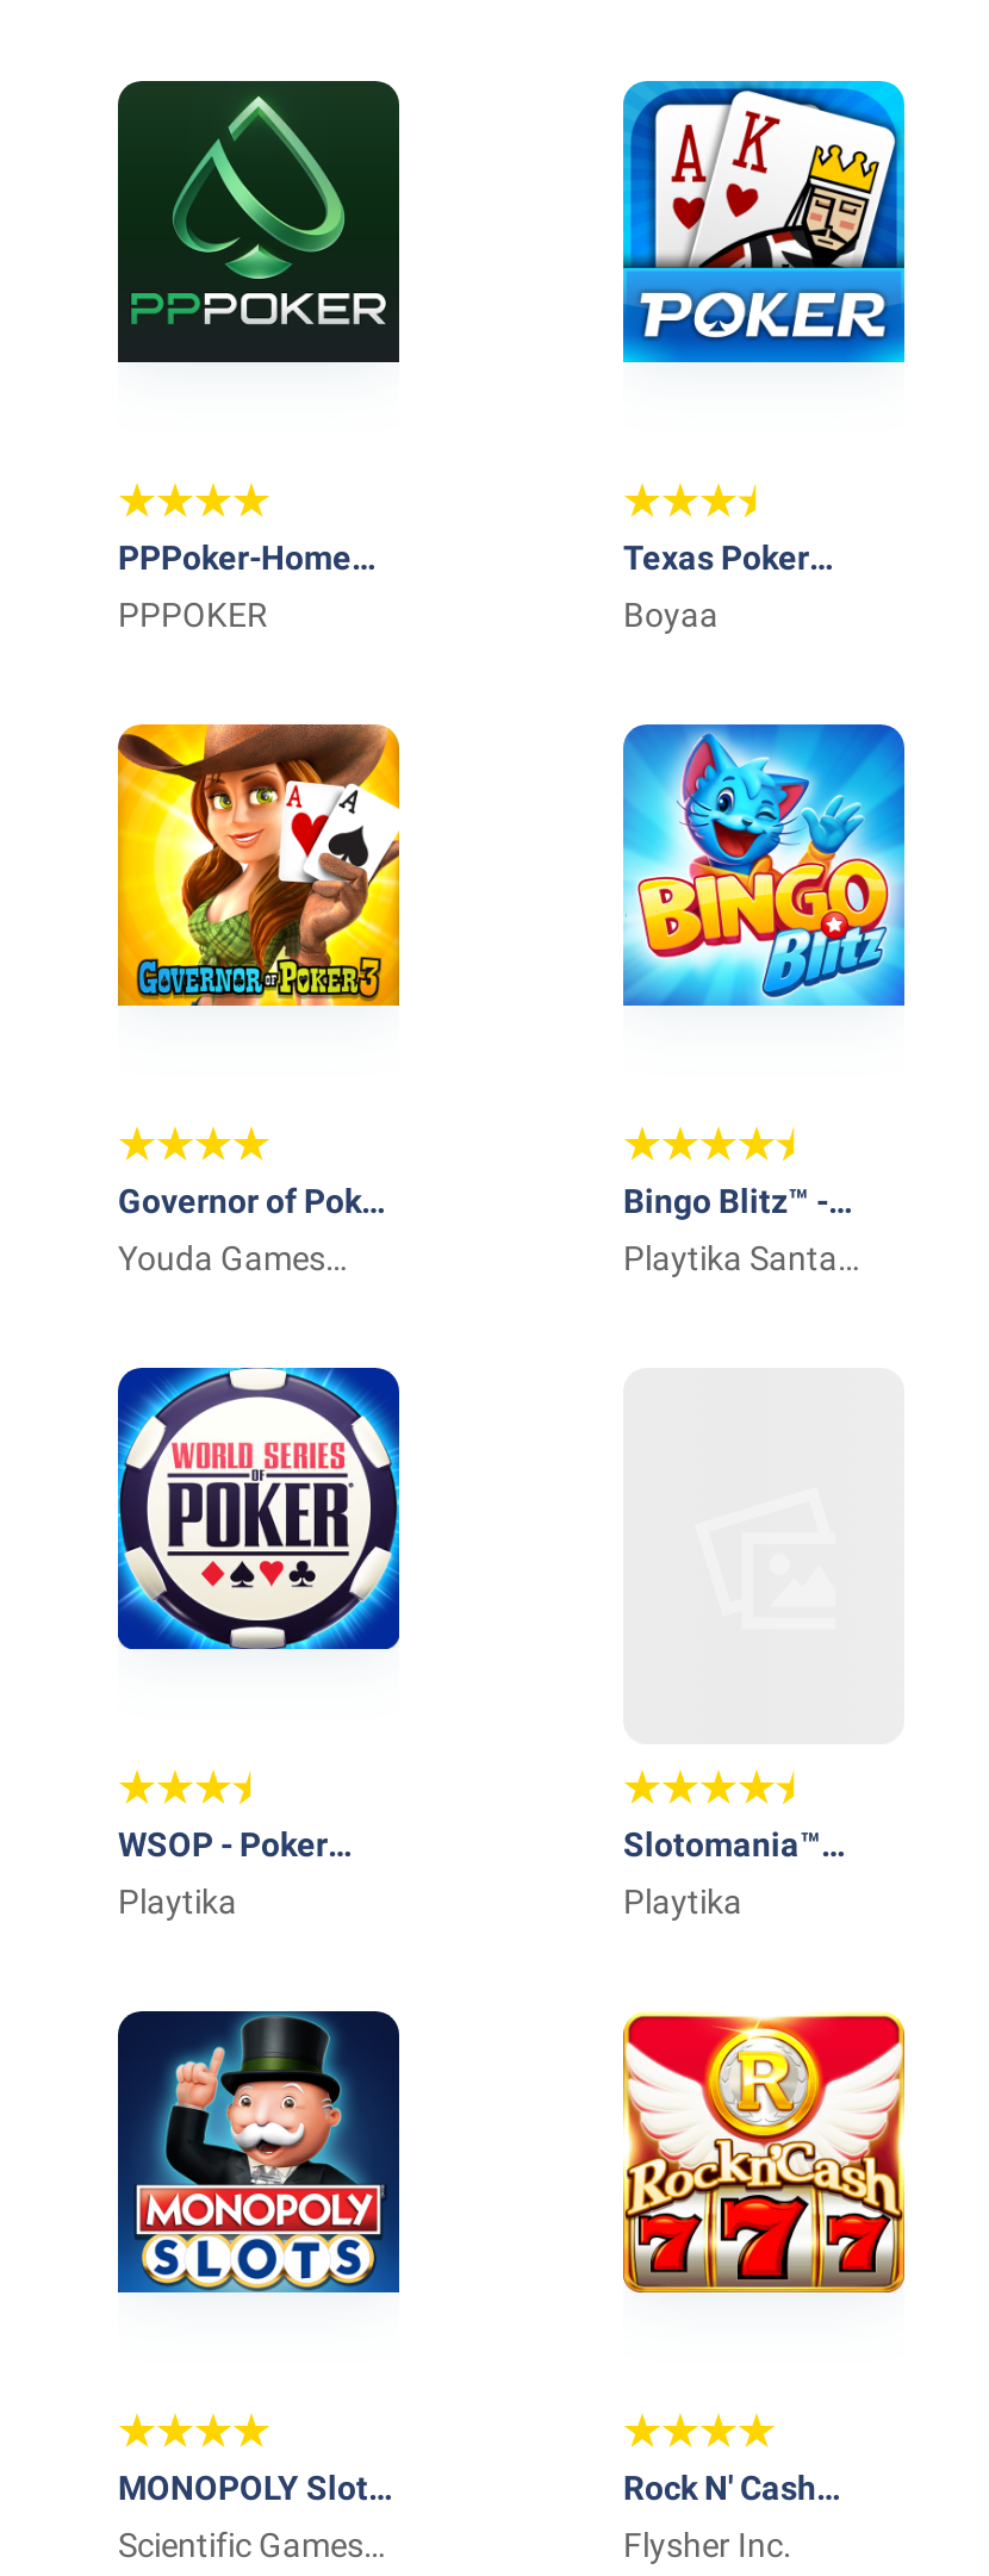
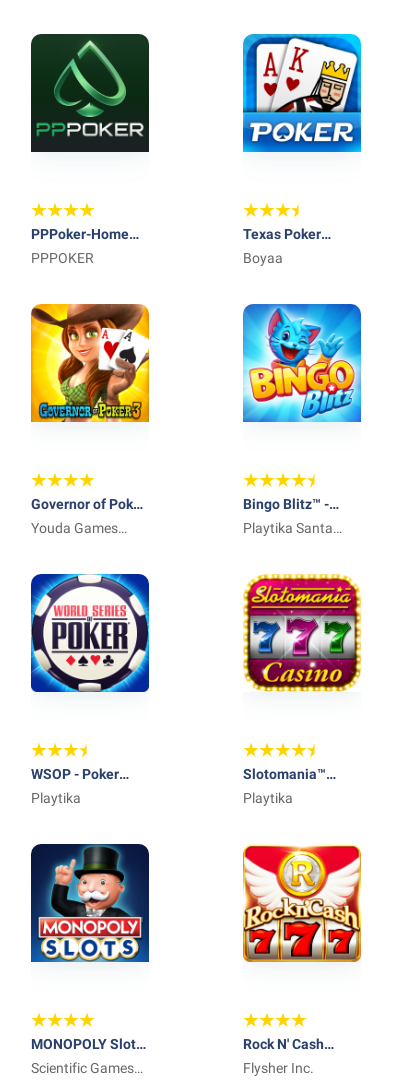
none -> [243,574,362,692] [image]

